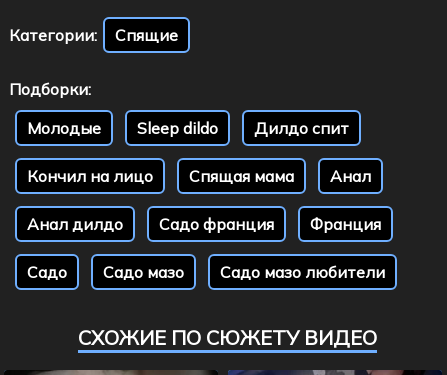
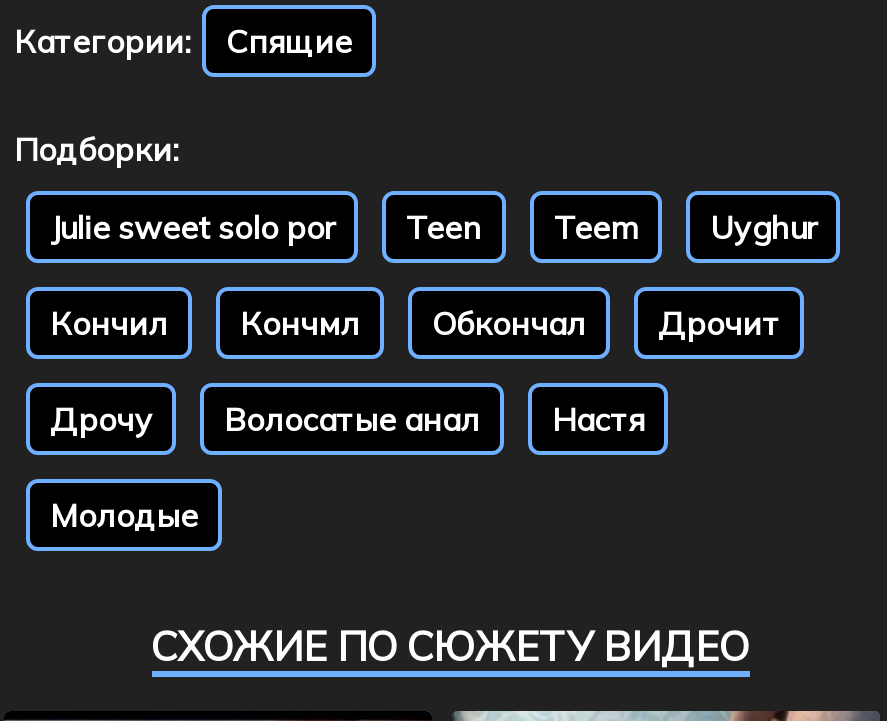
none -> [50,208,816,440] Julie sweet solo por | Teen | Teem | Uyghur | Кончил | Кончмл | Обкончал | Дрочит | Дрочу | Волосатые анал | Настя
[27,118,385,282] Sleep dildo | Дилдо спит | Кончил на лицо | Спящая мама | Анал | Анал дилдо | Садо франция | Франция | Садо | Садо мазо | Садо мазо любители -> none
moved [27,118,101,138] -> [50,496,198,536]: Молодые

